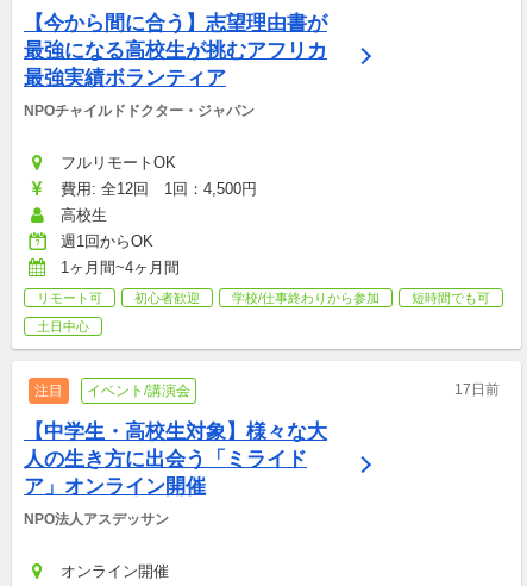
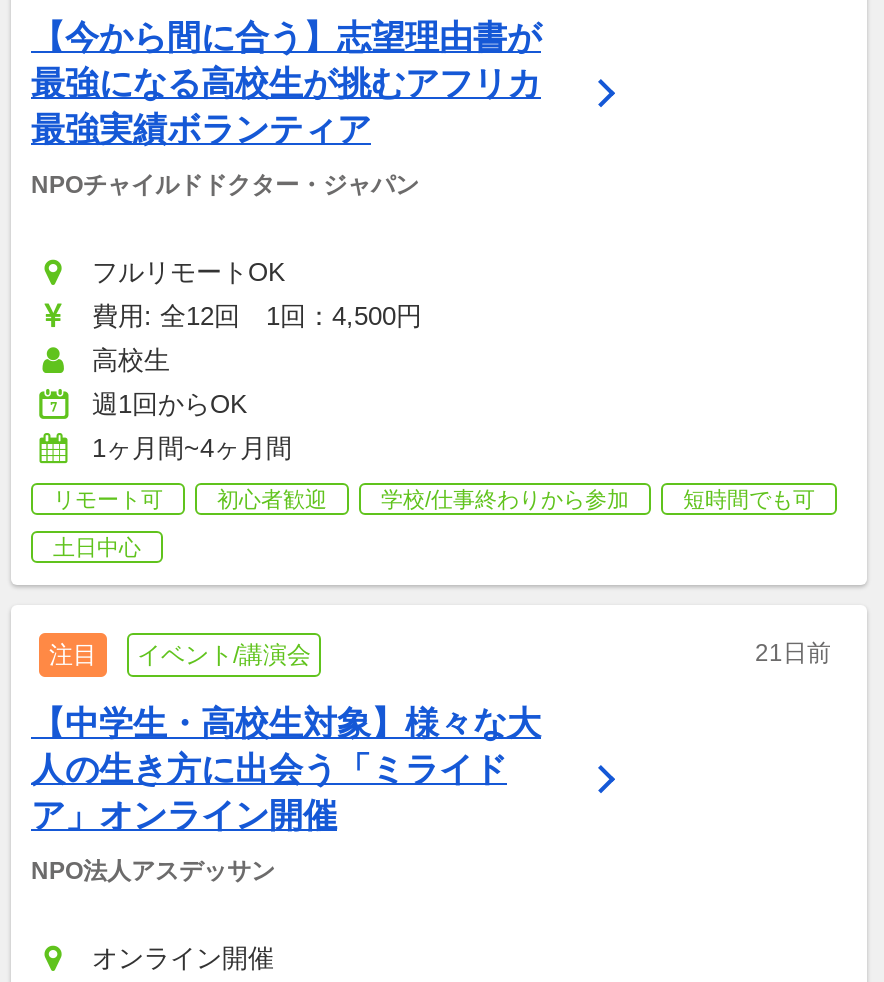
[454,381,500,397] 17日前 -> [755,638,831,666] 21日前

